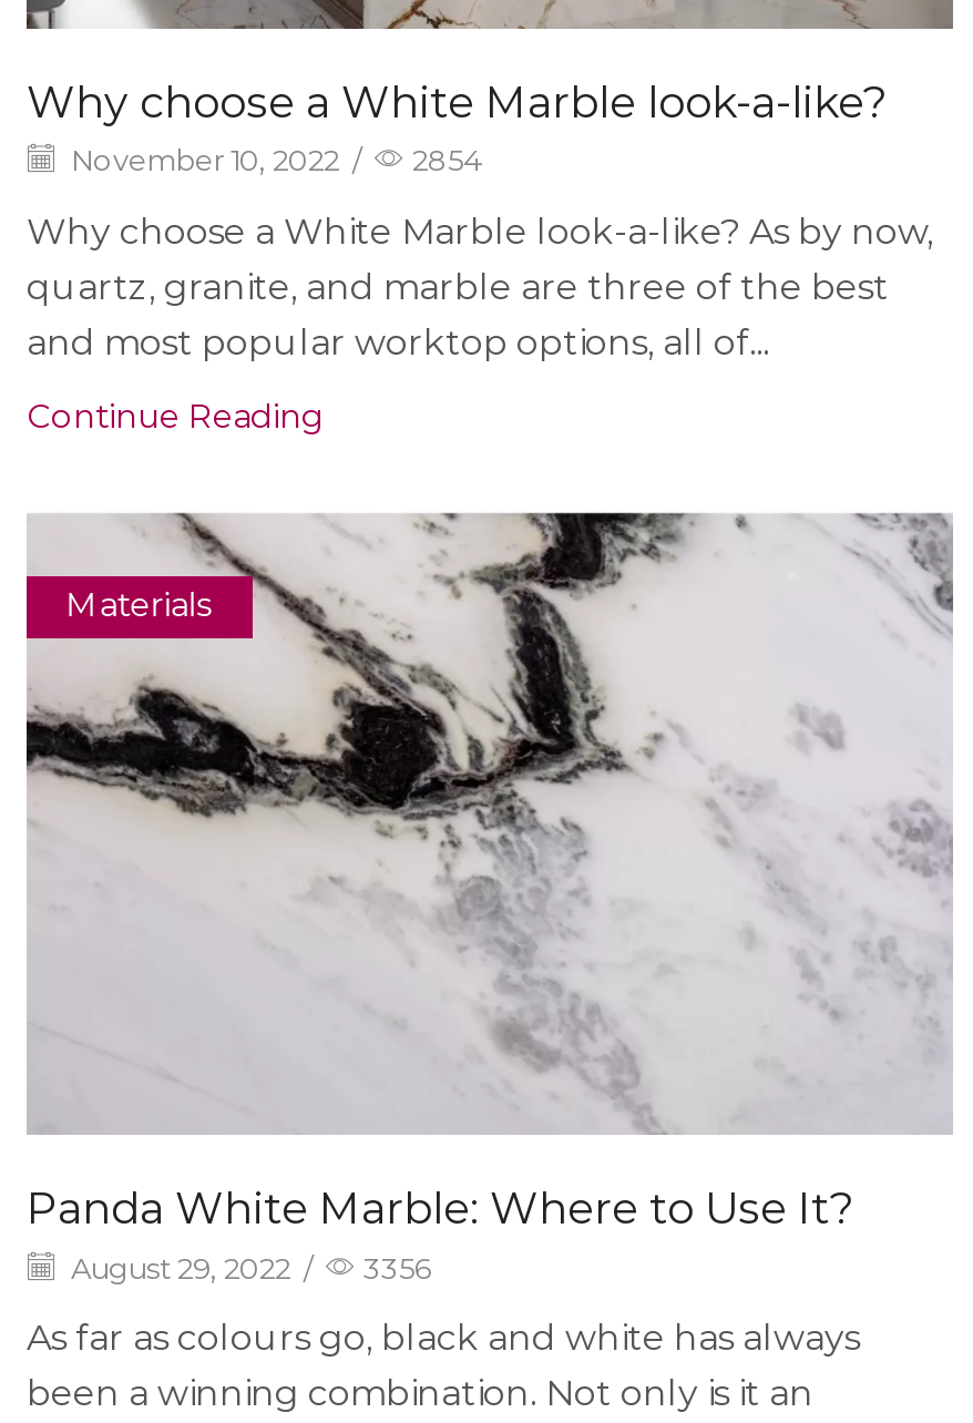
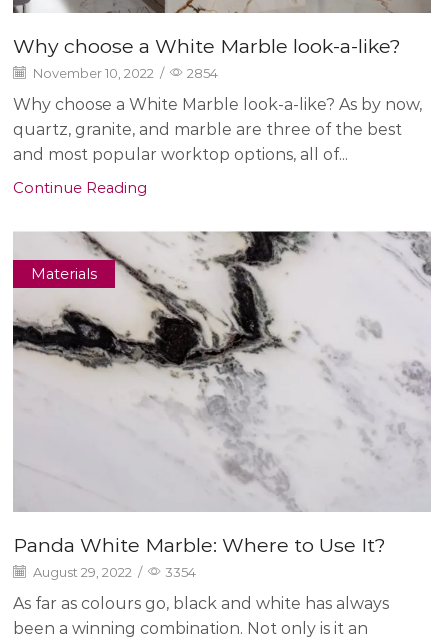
[64,1250,432,1285] August 29, 2022 / 3356 -> [30,563,196,579] August 29, 2022 / 3354

